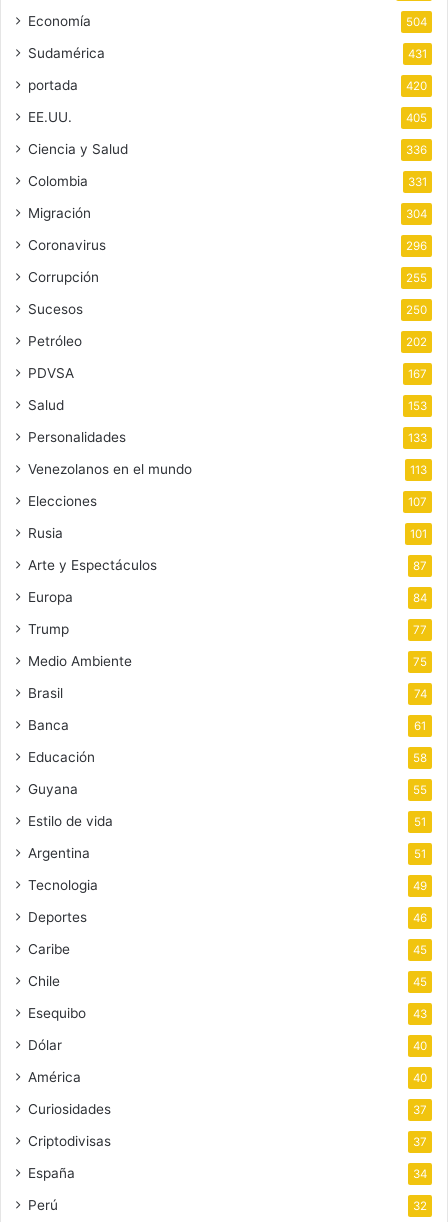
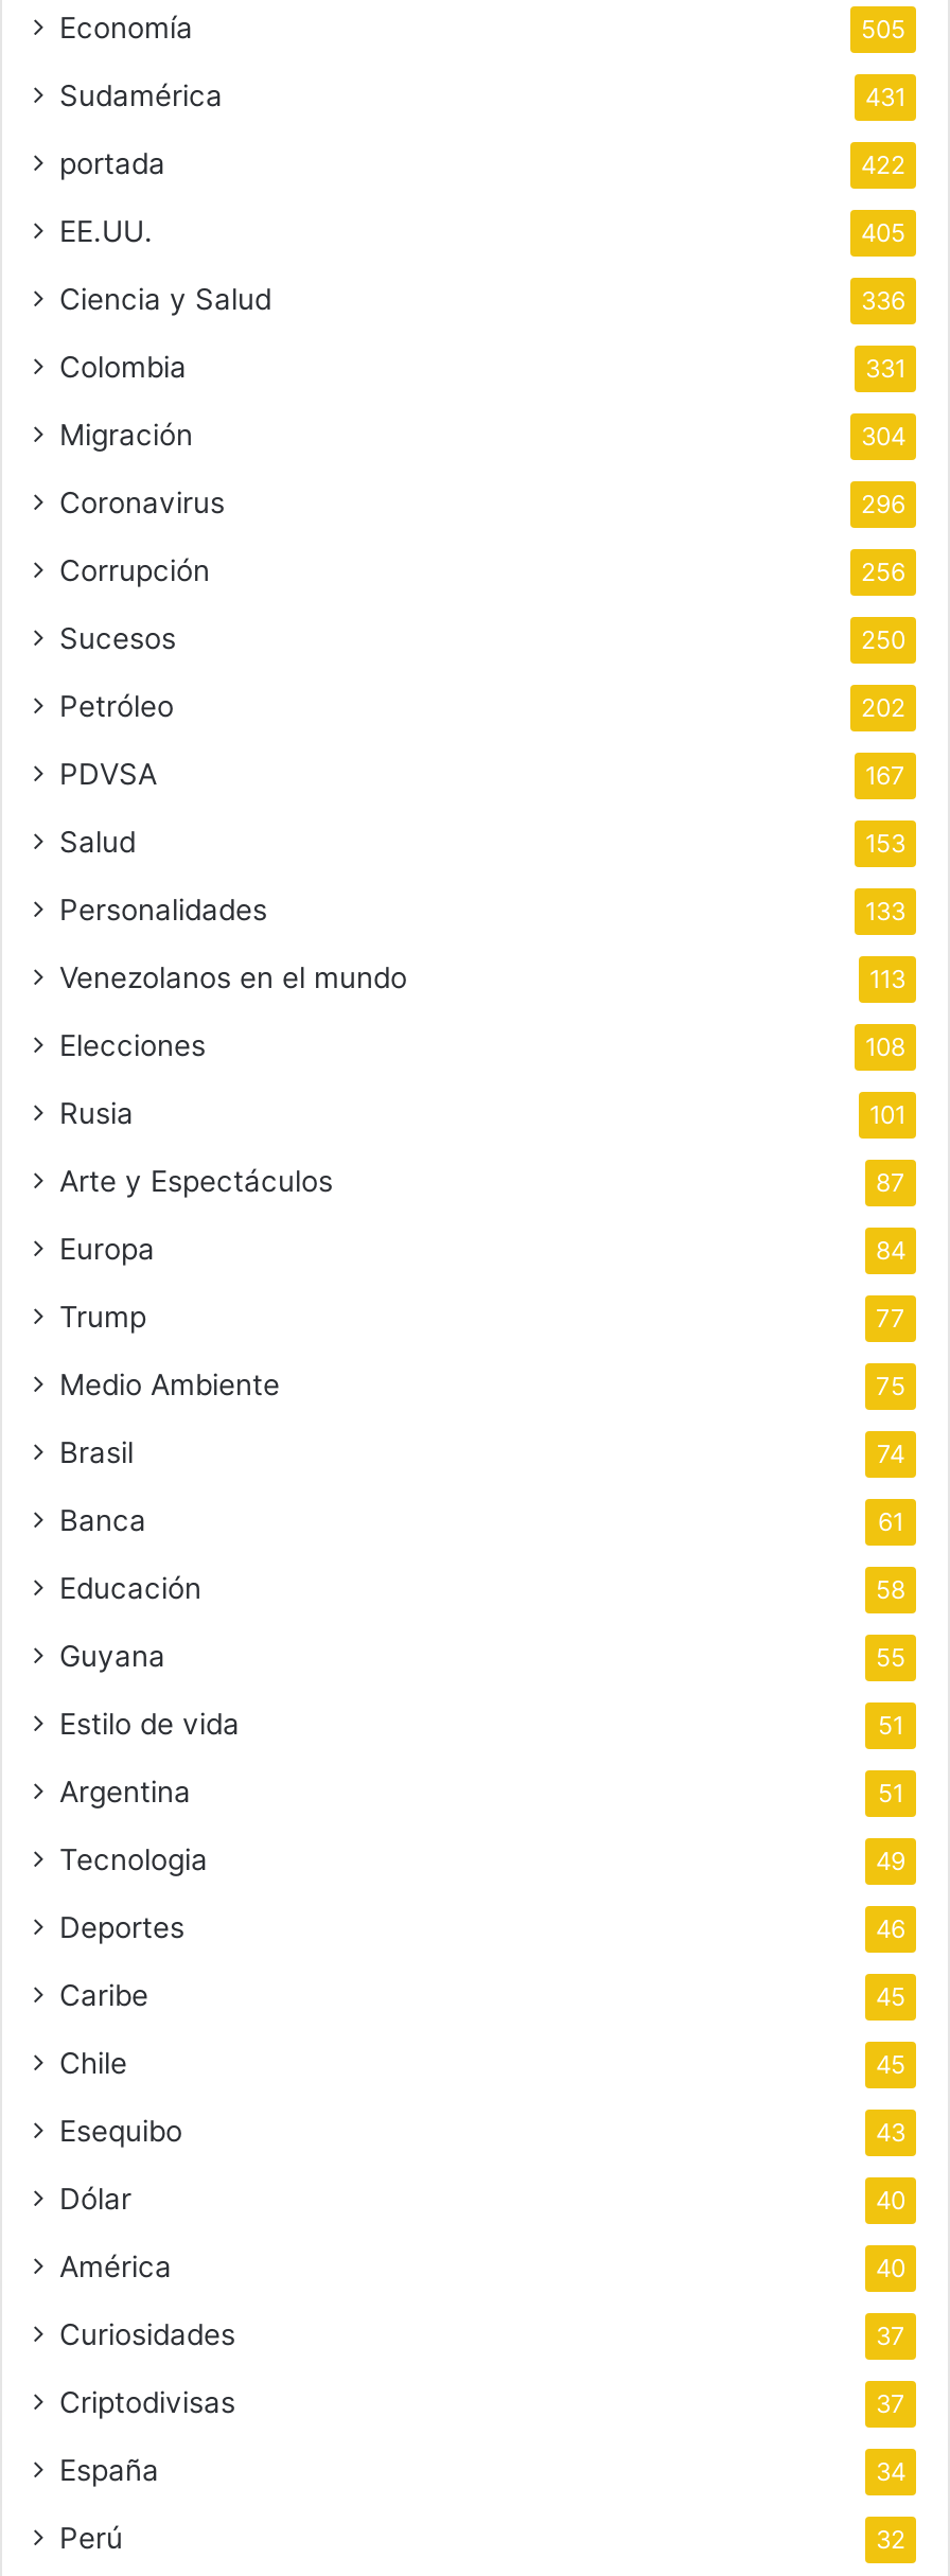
[406,14,427,28] 504 -> [861,16,905,46] 505
[406,78,427,92] 420 -> [861,152,905,181] 422
[406,270,427,284] 255 -> [861,559,905,588] 256
[408,494,427,508] 107 -> [865,1034,905,1063] 108

